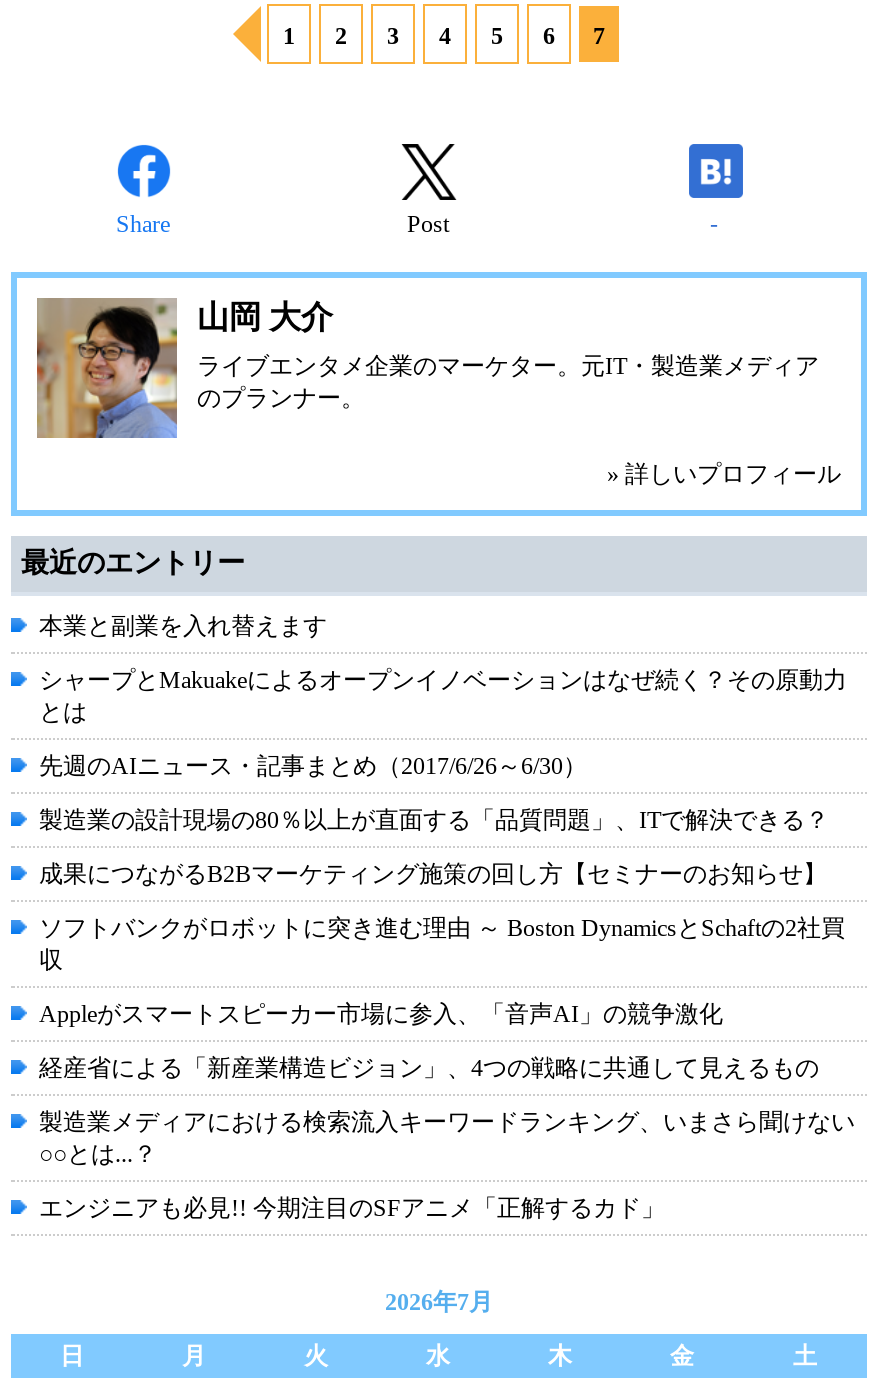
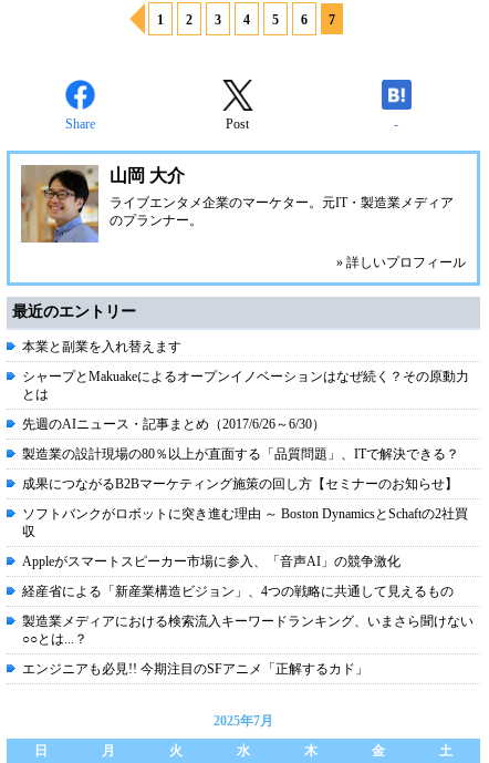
[385,1288,493,1316] 2026年7月 -> [214,713,273,729] 2025年7月

